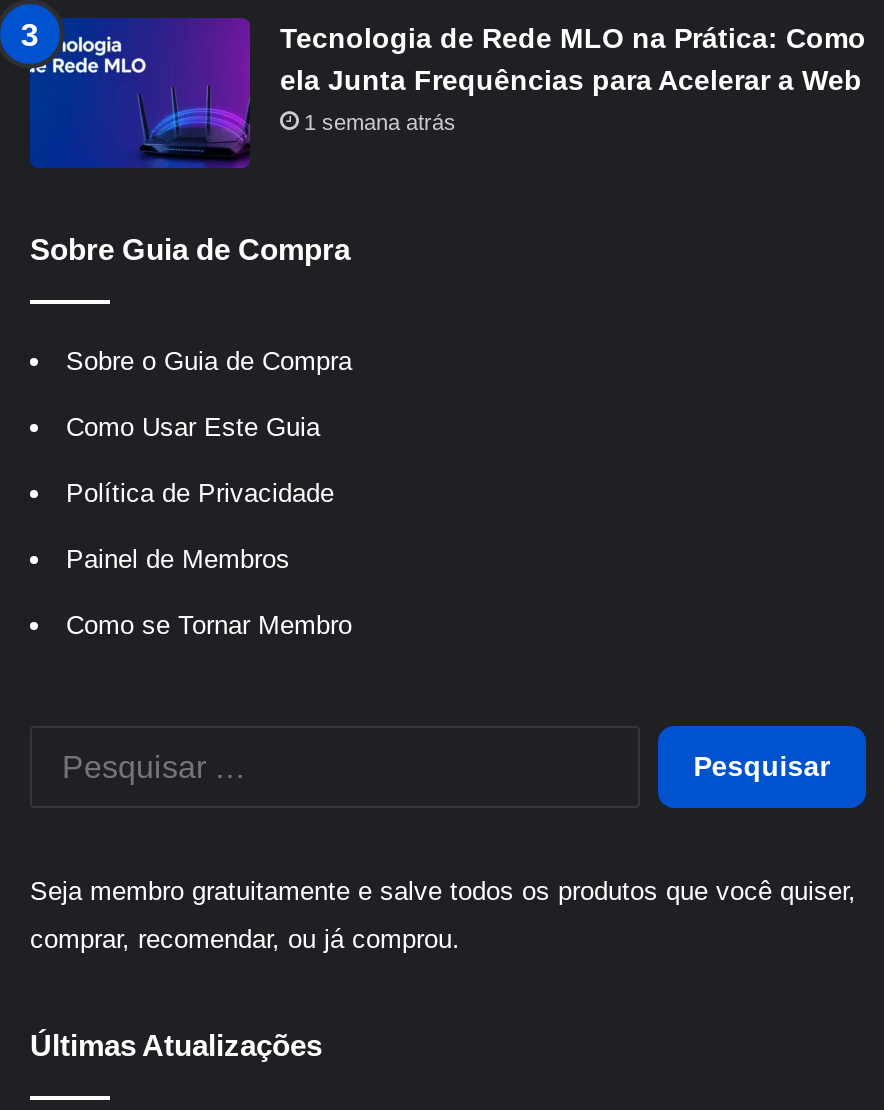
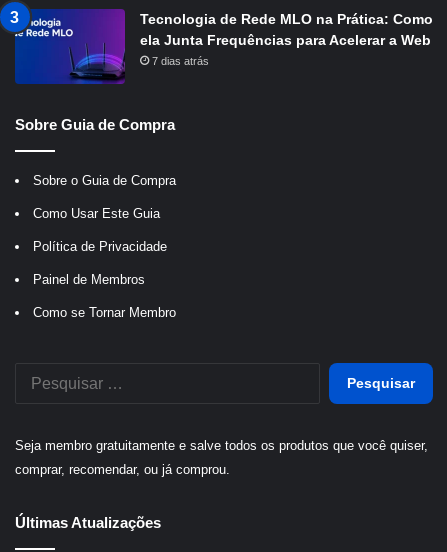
[304,110,456,134] 1 semana atrás -> [152,55,209,67] 7 dias atrás

